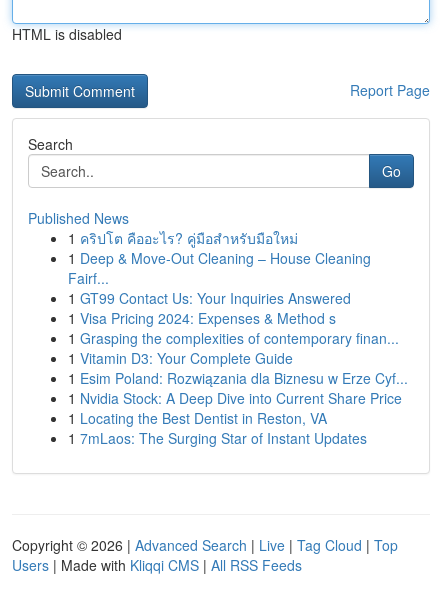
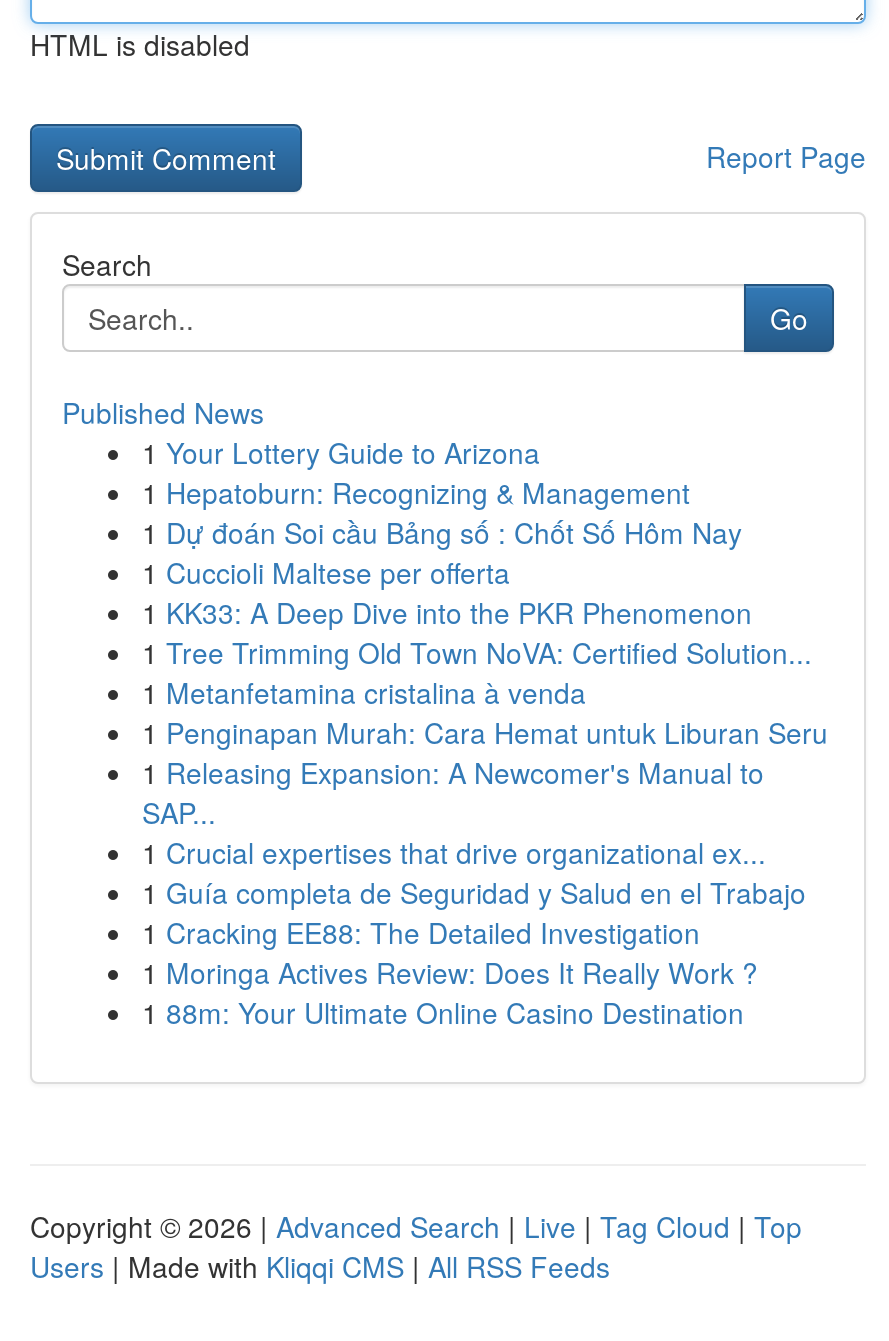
[68,228,408,448] 1 คริปโต คืออะไร? คู่มือสำหรับมือใหม่ | 1 Deep & Move-Out Cleaning – House Cleaning | Fairf... | 1 GT99 Contact Us: Your Inquiries Answered | 1 Visa Pricing 2024: Expenses & Method s | 1 Grasping the complexities of contemporary finan... | 1 Vitamin D3: Your Complete Guide | 1 Esim Poland: Rozwiązania dla Biznesu w Erze Cyf... | 1 Nvidia Stock: A Deep Dive into Current Share Price | 1 Locating the Best Dentist in Reston, VA | 1 7mLaos: The Surging Star of Instant Updates -> [142,432,828,1032] 1 Your Lottery Guide to Arizona | 1 Hepatoburn: Recognizing & Management | 1 Dự đoán Soi cầu Bảng số : Chốt Số Hôm Nay | 1 Cuccioli Maltese per offerta | 1 KK33: A Deep Dive into the PKR Phenomenon | 1 Tree Trimming Old Town NoVA: Certified Solution... | 1 Metanfetamina cristalina à venda | 1 Penginapan Murah: Cara Hemat untuk Liburan Seru | 1 Releasing Expansion: A Newcomer's Manual to | SAP... | 1 Crucial expertises that drive organizational ex... | 1 Guía completa de Seguridad y Salud en el Trabajo | 1 Cracking EE88: The Detailed Investigation | 1 Moringa Actives Review: Does It Really Work ? | 1 88m: Your Ultimate Online Casino Destination

